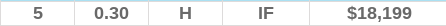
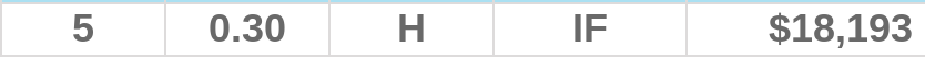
[346,3,411,23] $18,199 -> [769,7,913,50] $18,193

